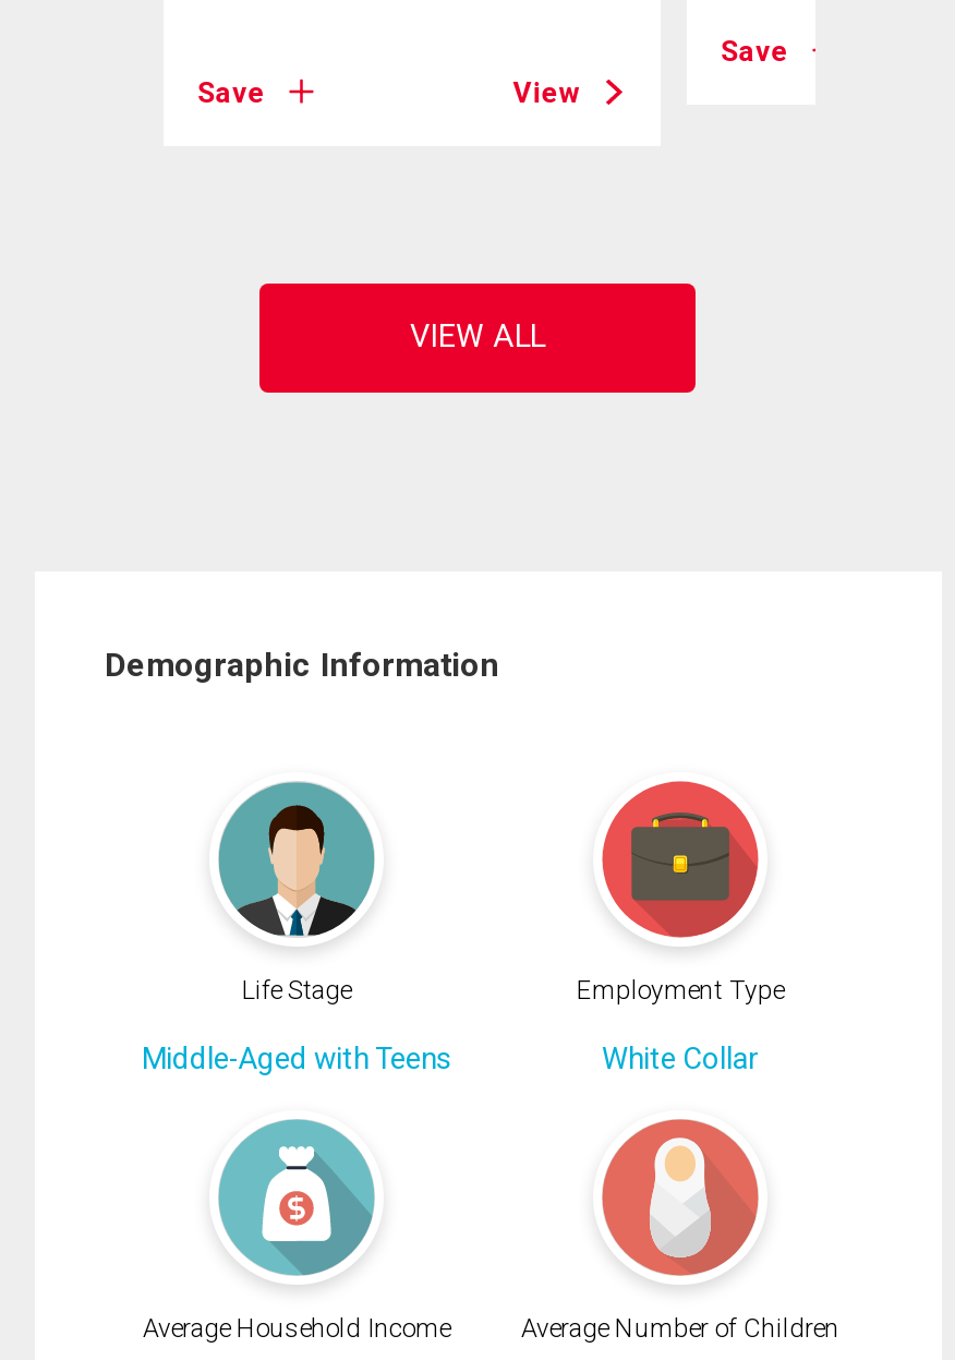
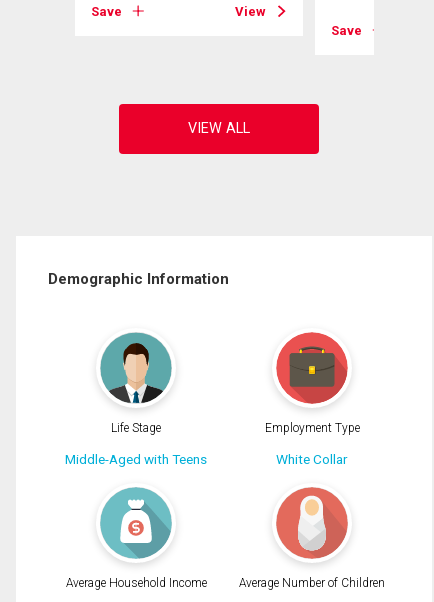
none -> [91,4,266,19] Save | View
[198,76,580,108] Save | View -> none

